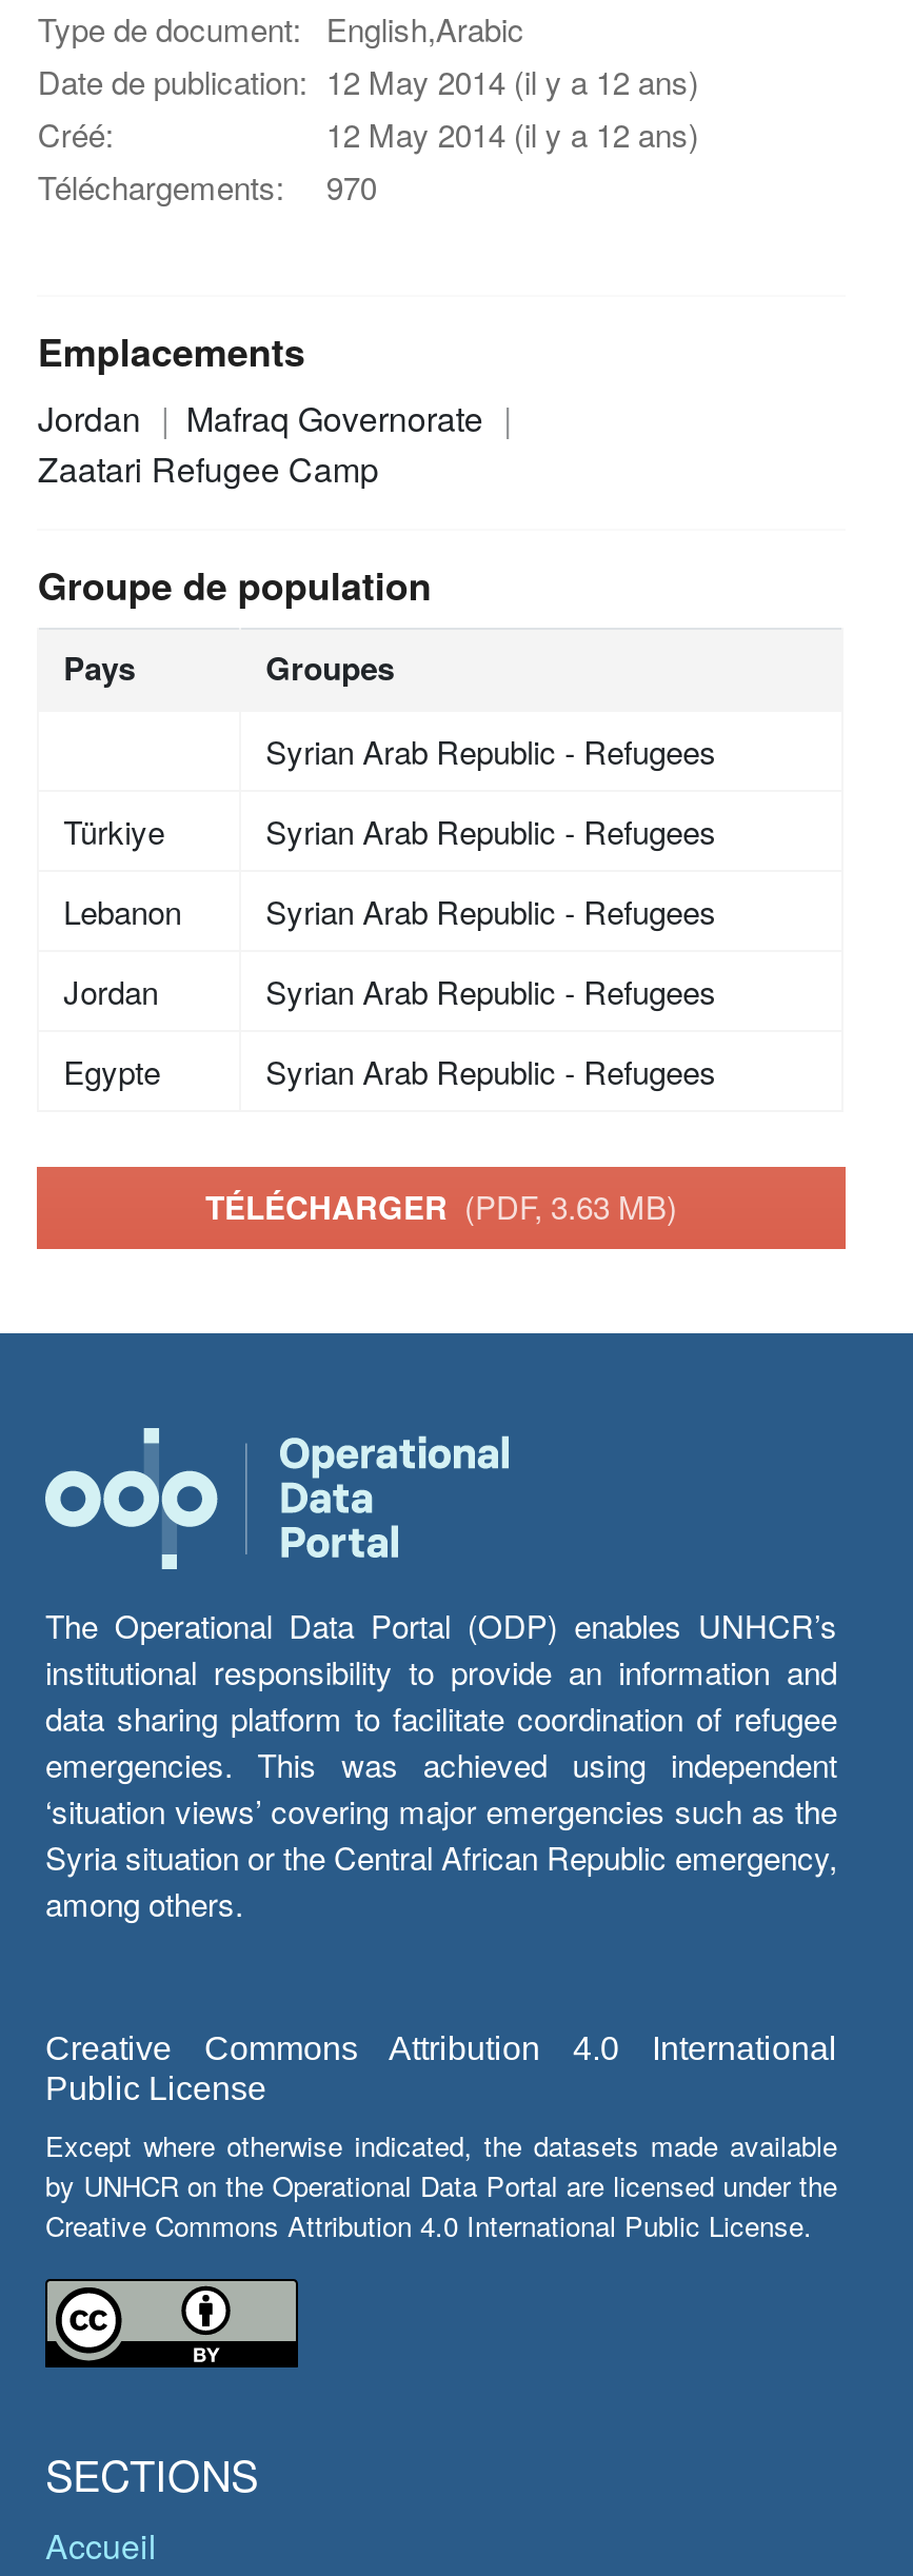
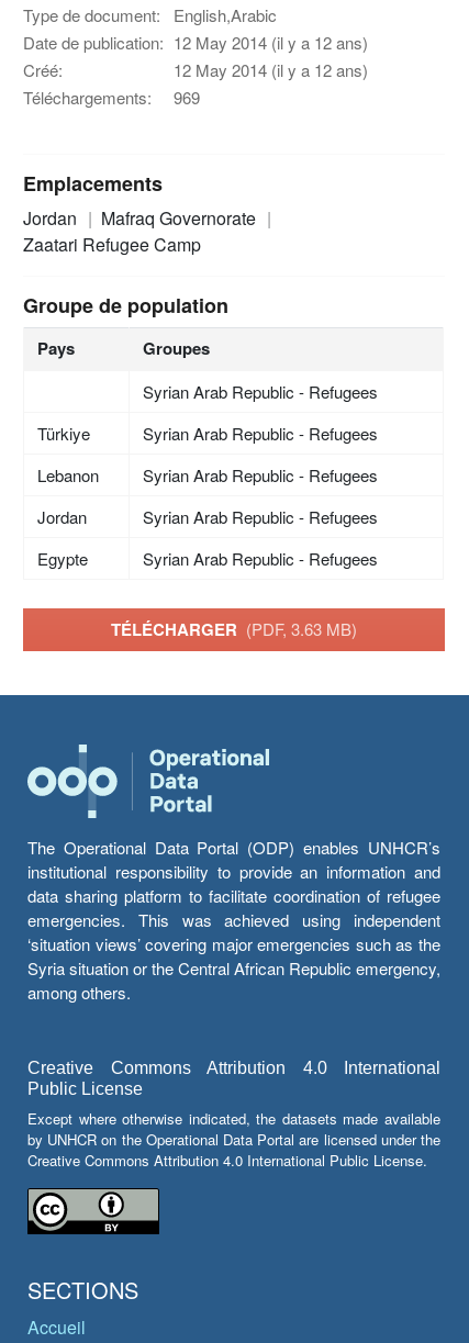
[37,163,377,207] Téléchargements: 970 -> [23,85,200,108] Téléchargements: 969

